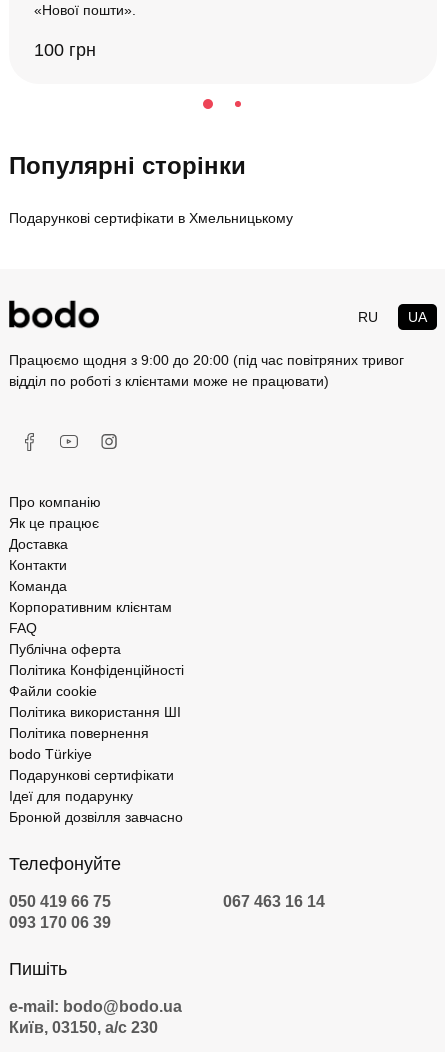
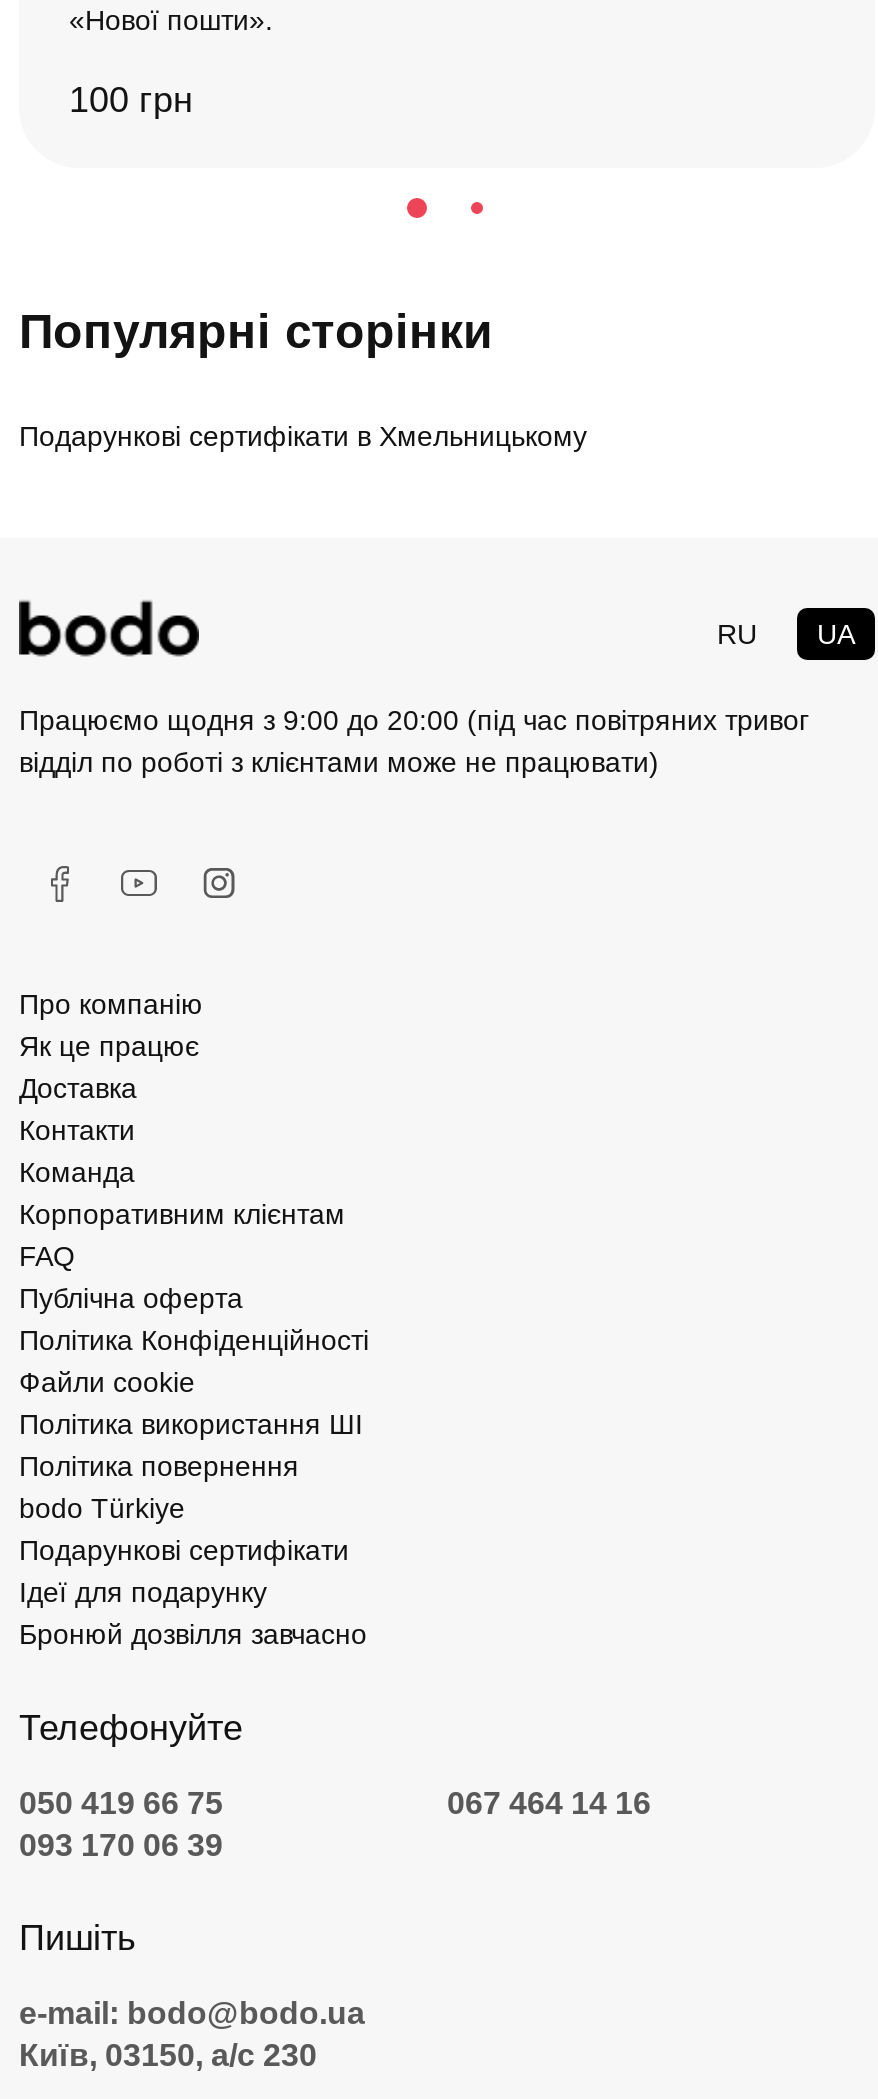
[223,893,325,910] 067 463 16 14 -> [447,1787,651,1821] 067 464 14 16

